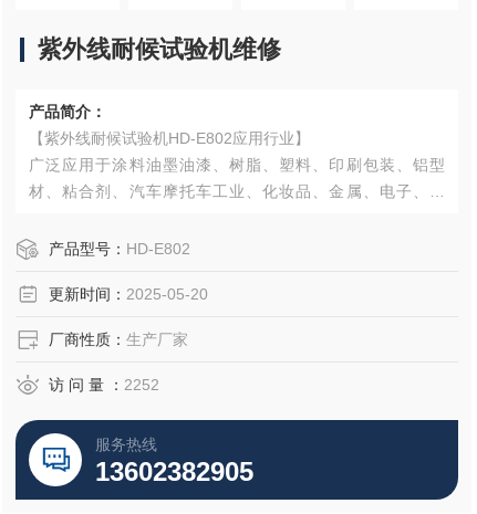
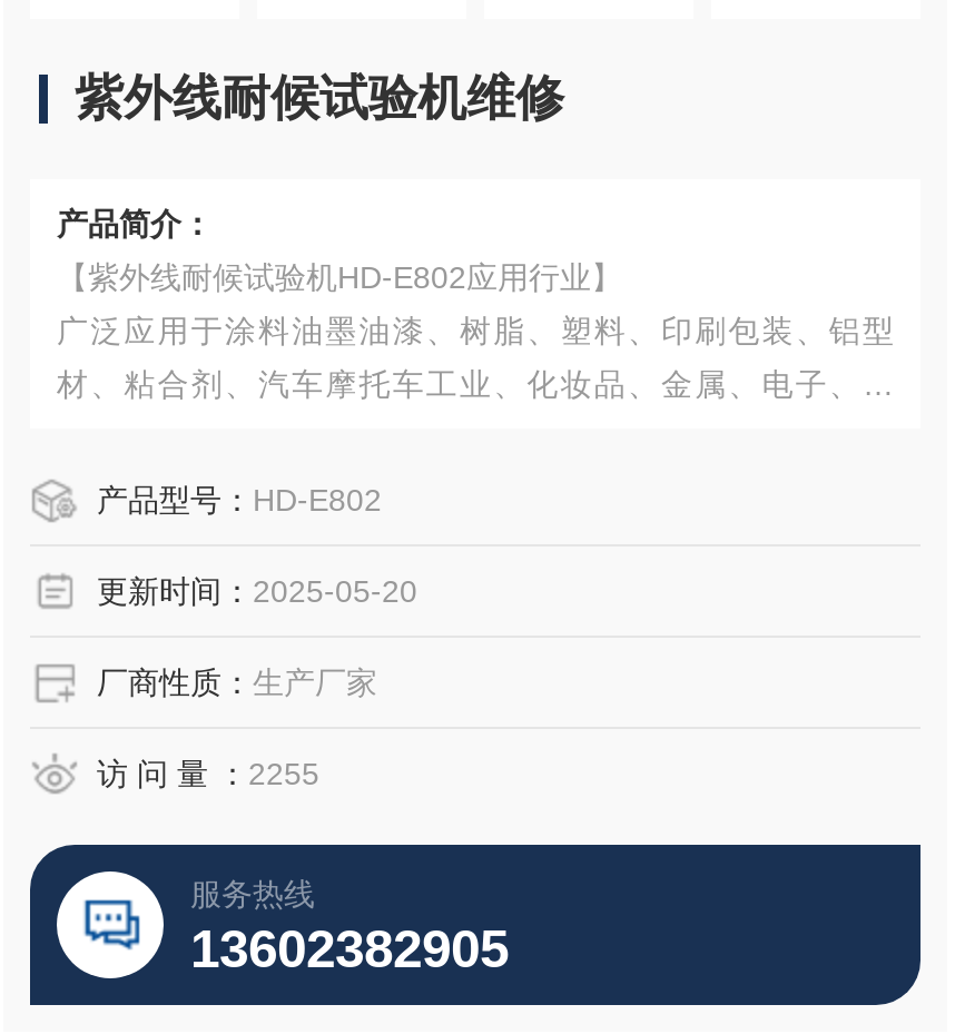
[49,376,159,394] 访 问 量 ：2252 -> [97,756,319,791] 访 问 量 ：2255

